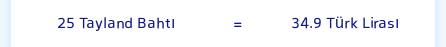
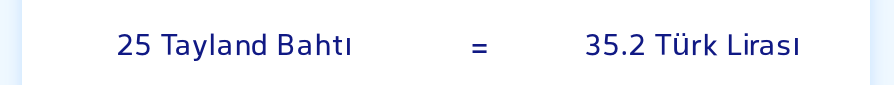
[290,12,398,37] 34.9 Türk Lirası -> [584,23,800,73] 35.2 Türk Lirası

